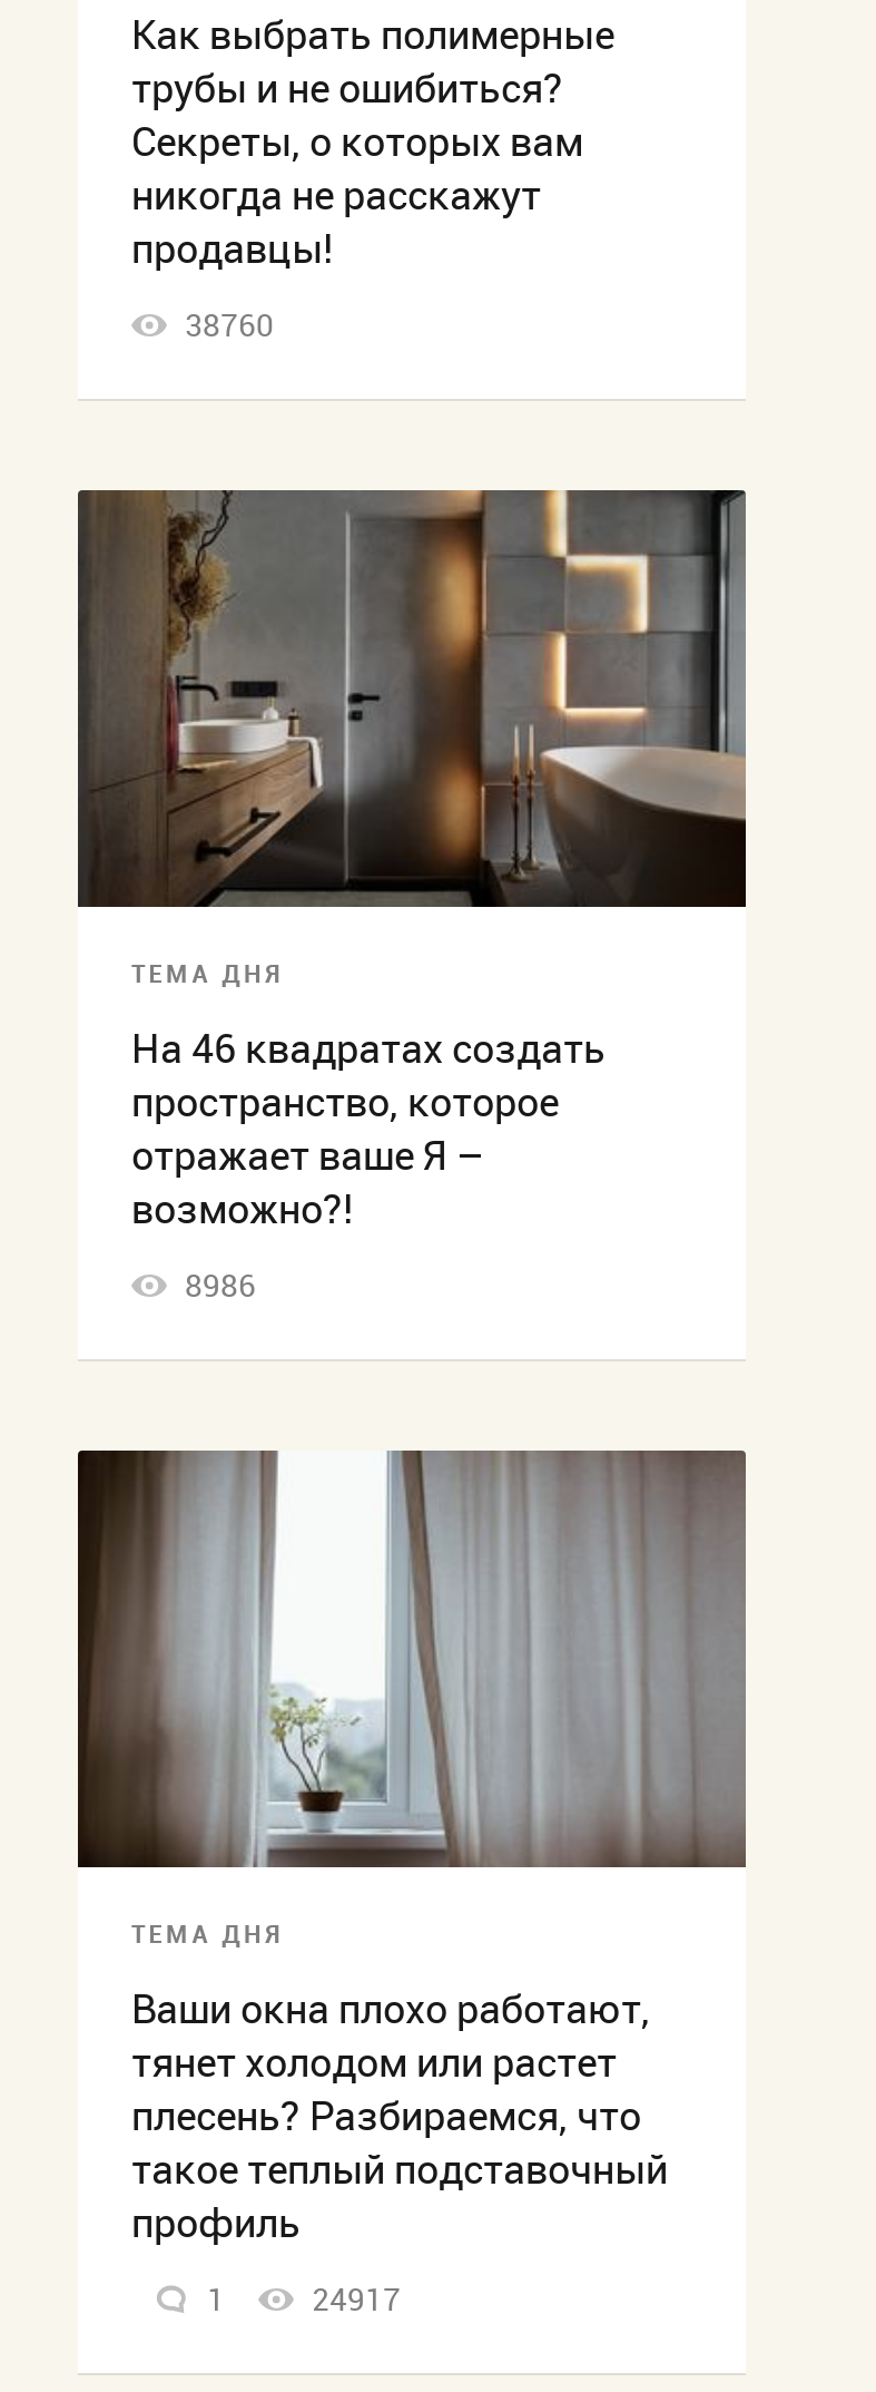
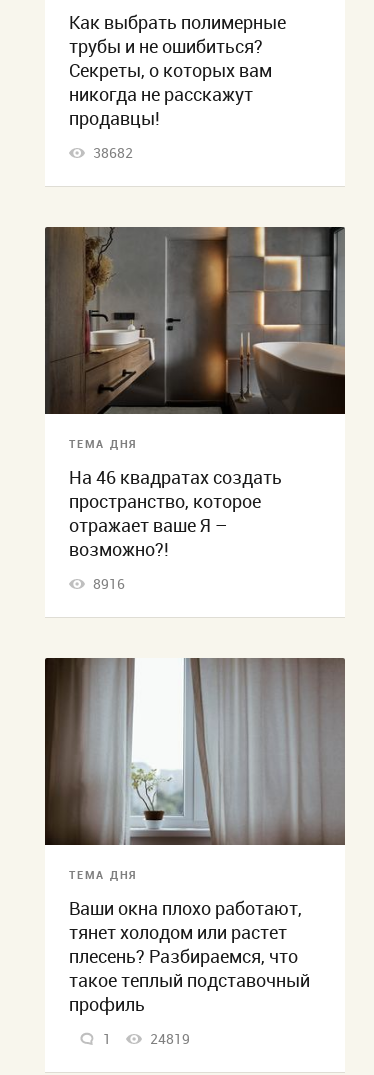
[185,307,274,343] 38760 -> [93,145,133,161] 38682
[185,1268,256,1304] 8986 -> [93,576,125,592] 8916
[312,2282,401,2317] 24917 -> [150,1031,190,1047] 24819

